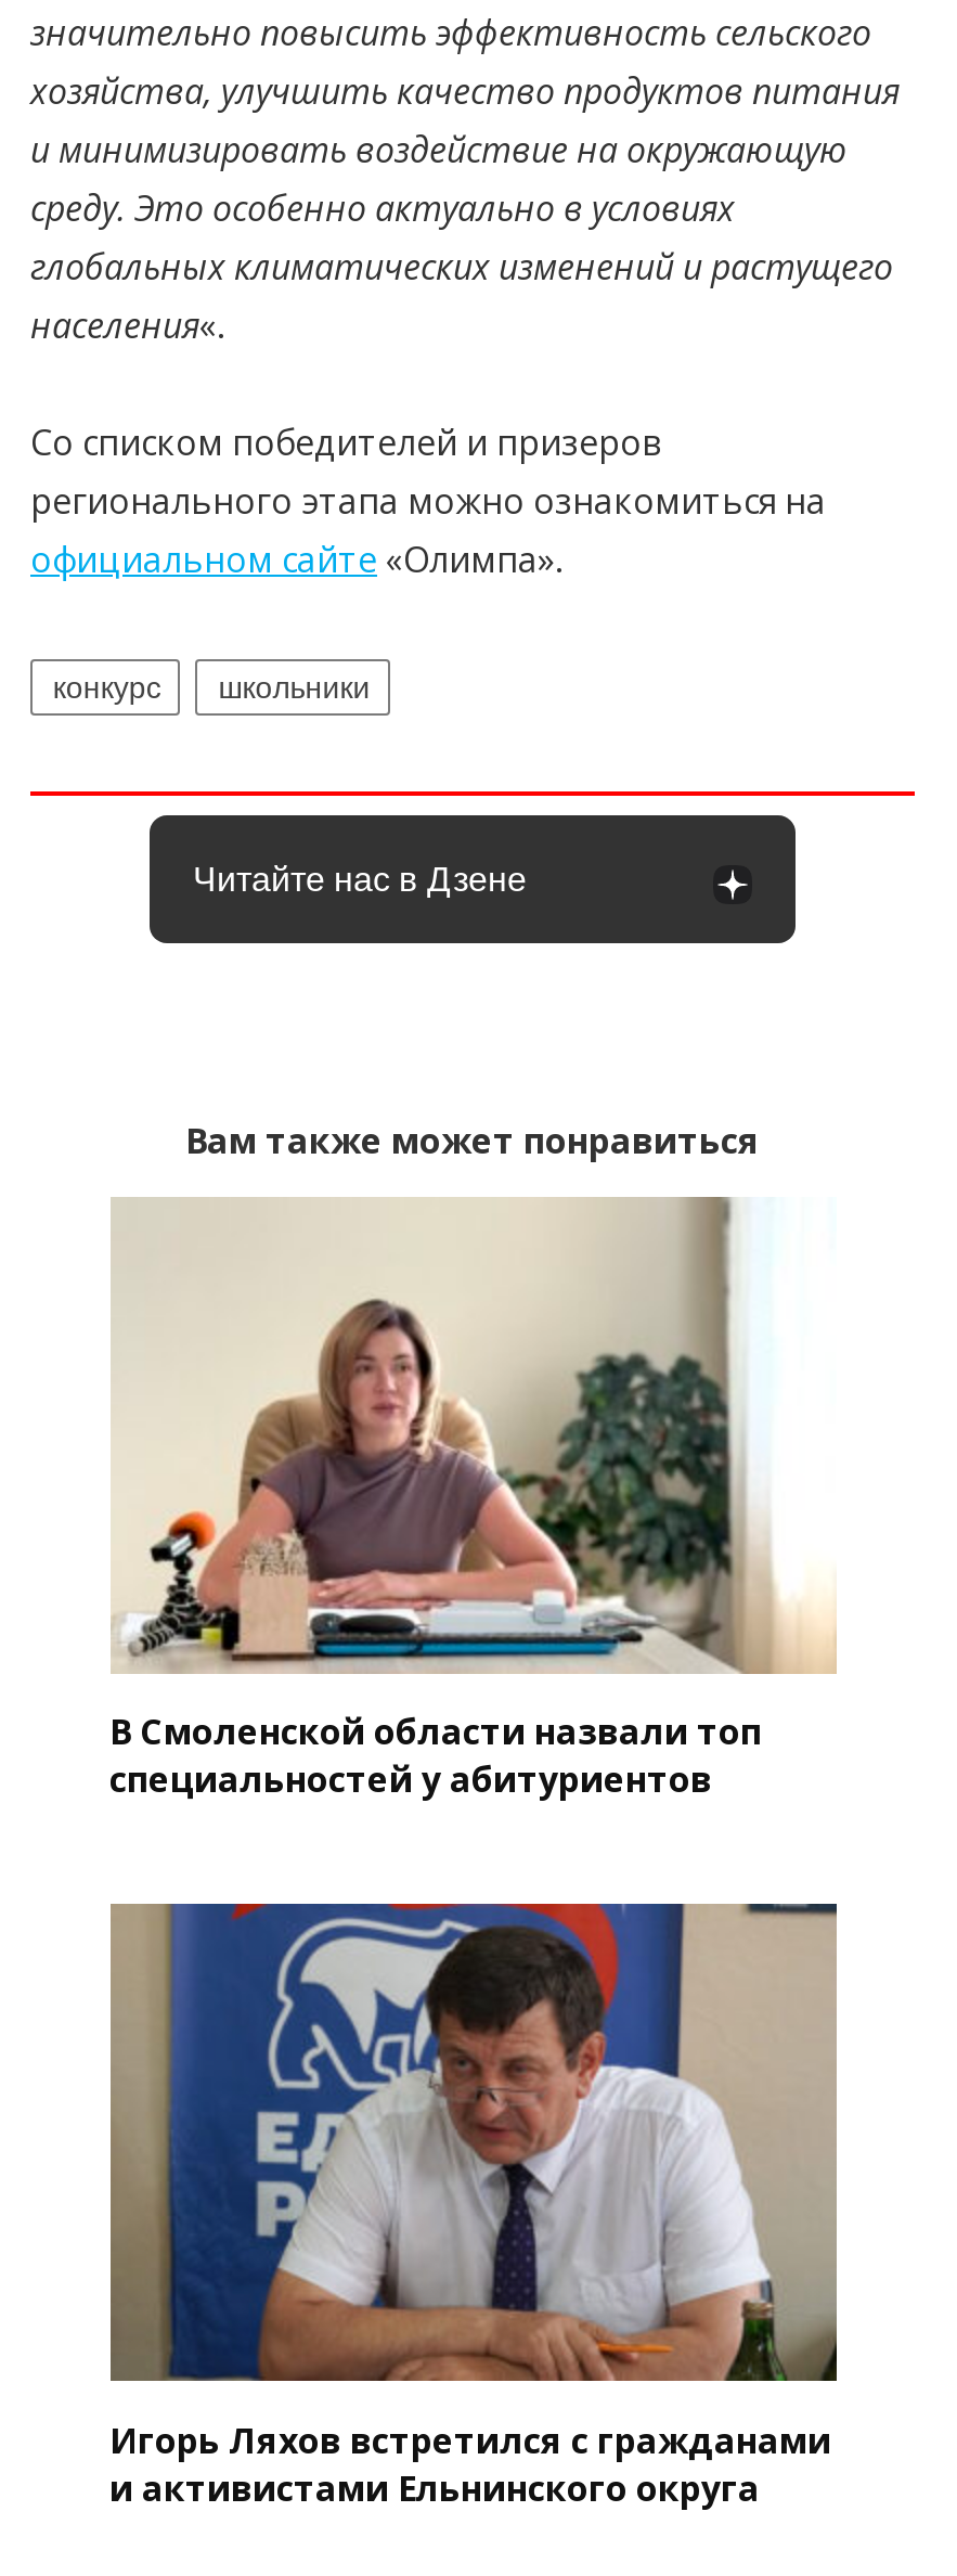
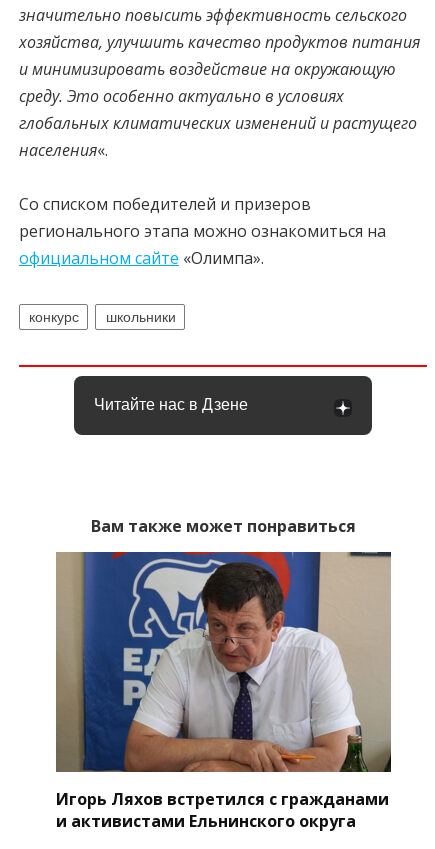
[109,1197,837,1804] [image] | В Смоленской области назвали топ | специальностей у абитуриентов -> none

